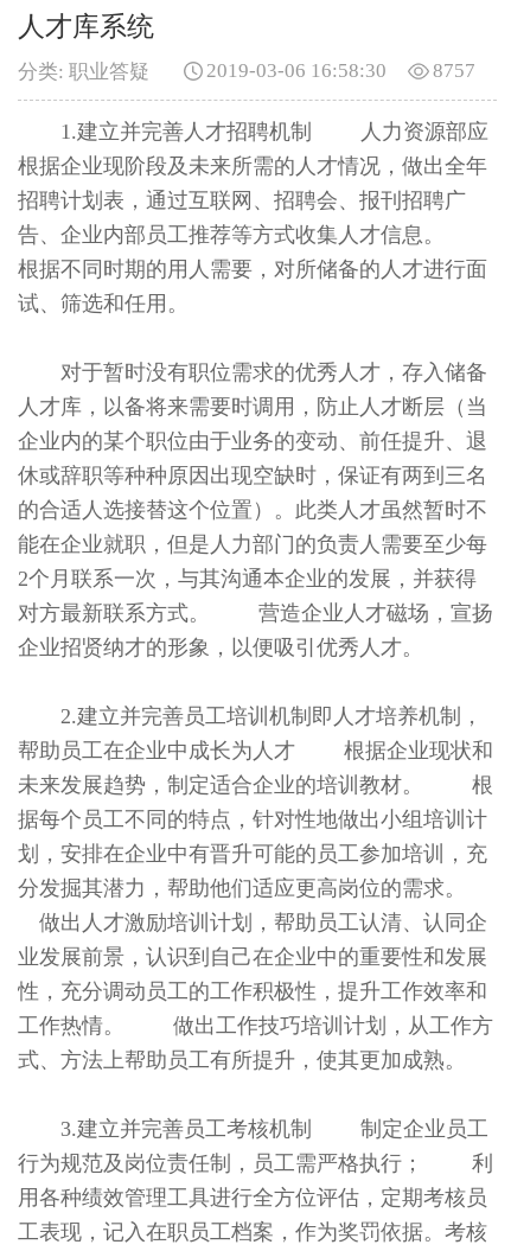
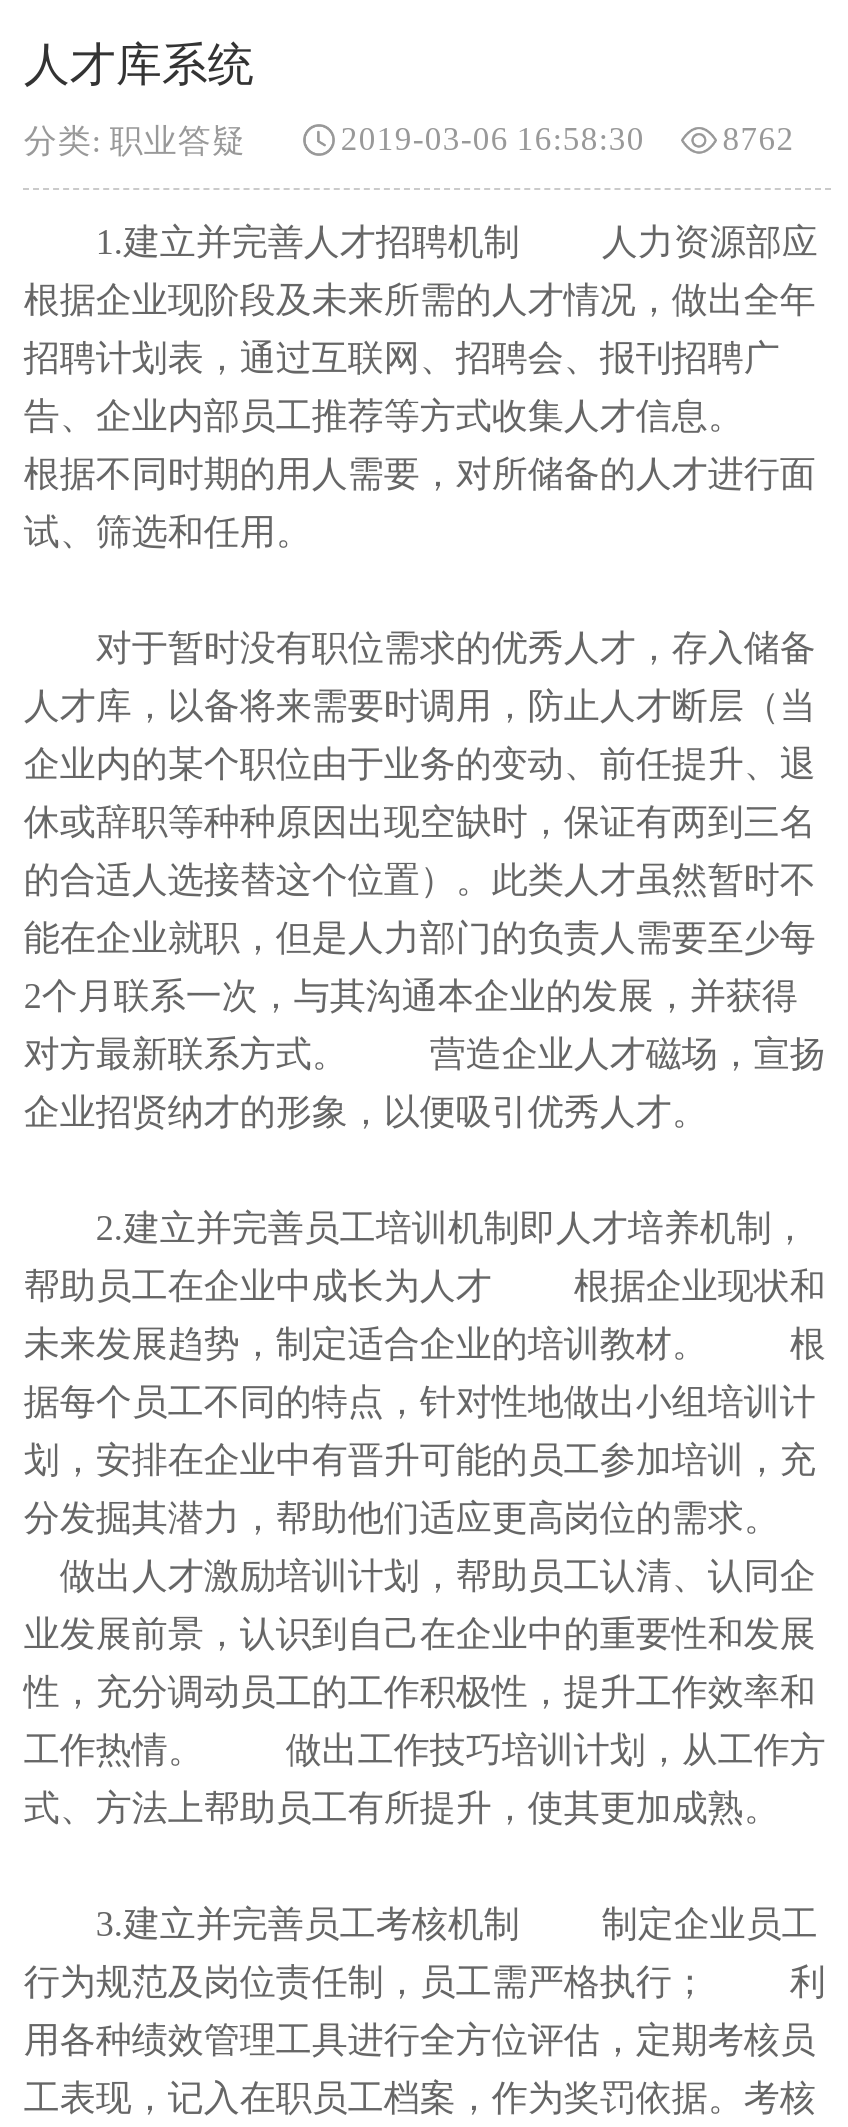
[432,59,475,82] 8757 -> [722,120,794,158] 8762

